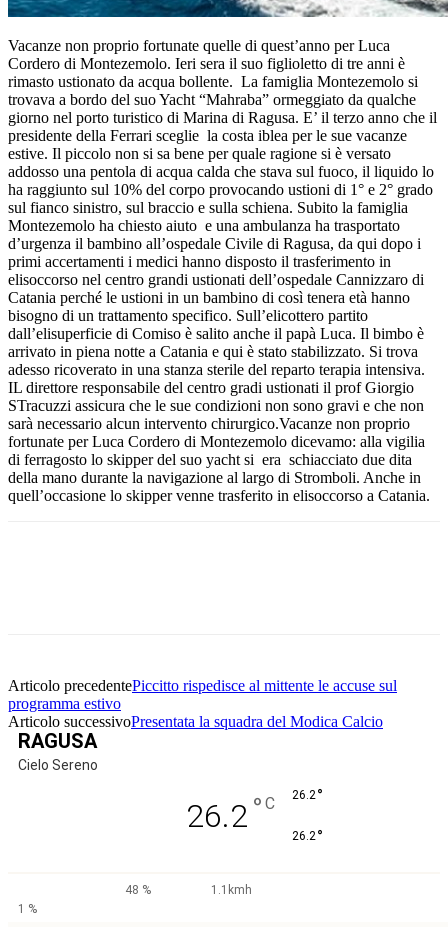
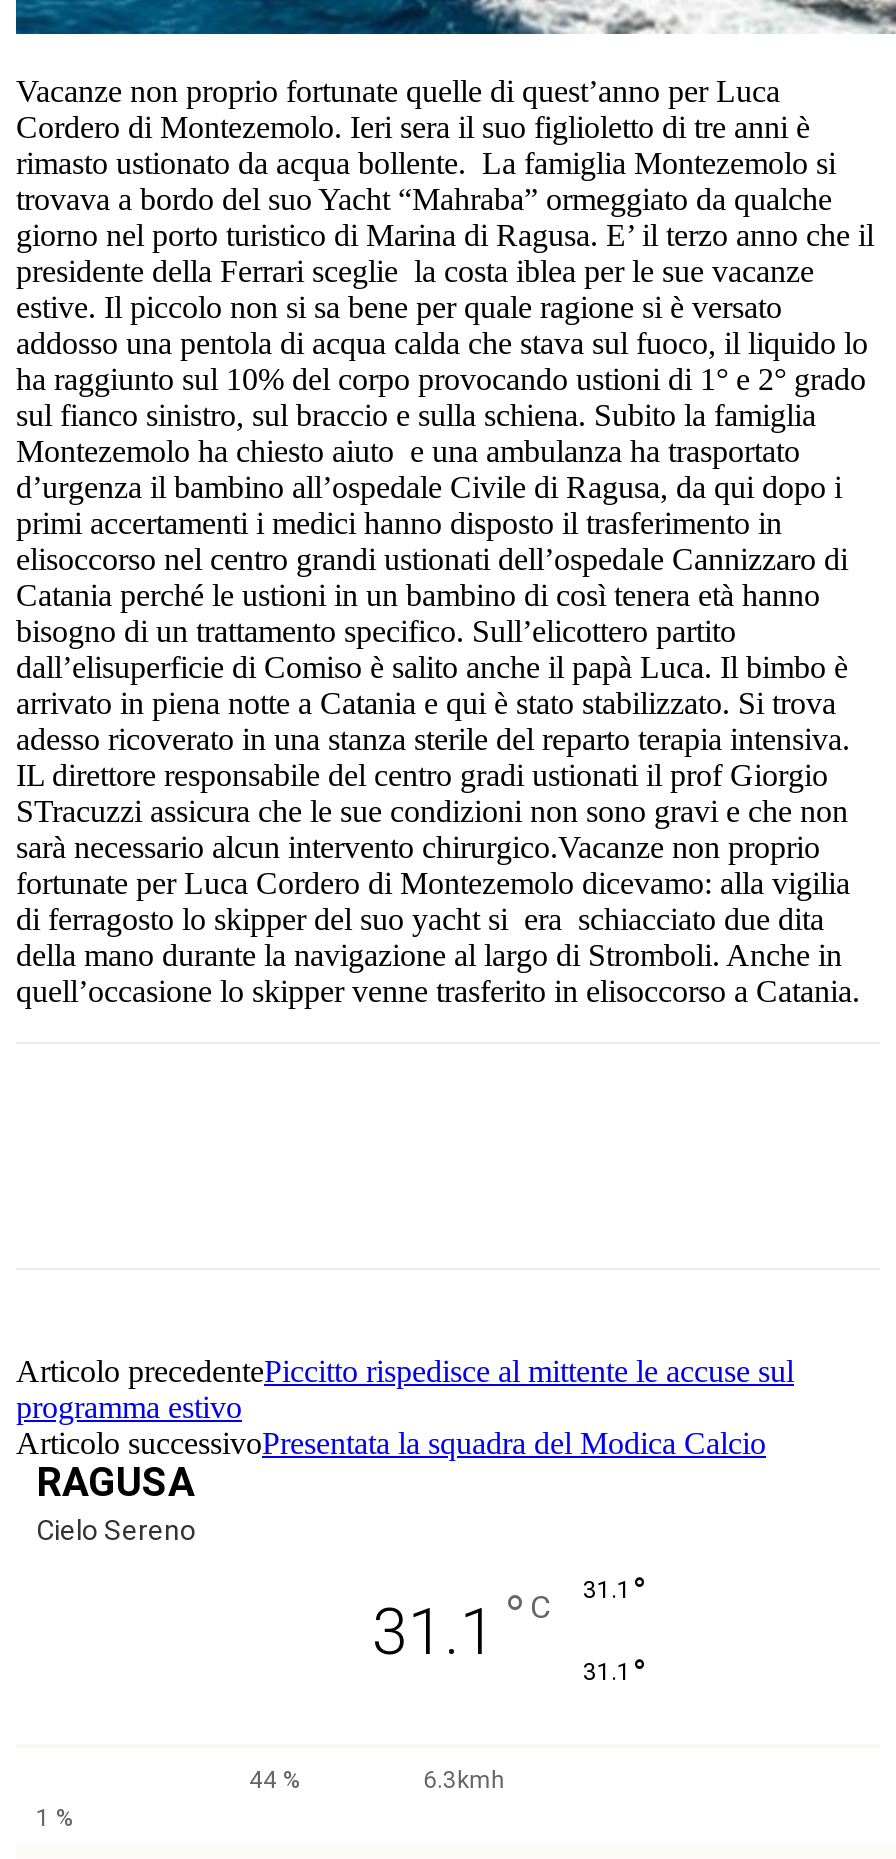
[186,785,322,835] 26.2 ° C | 26.2 ° -> [372,1570,645,1670] 31.1 ° C | 31.1 °
[291,826,322,847] 26.2 ° -> [583,1652,645,1694] 31.1 °
[124,883,252,897] 48 % | 1.1kmh -> [249,1766,505,1794] 44 % | 6.3kmh

